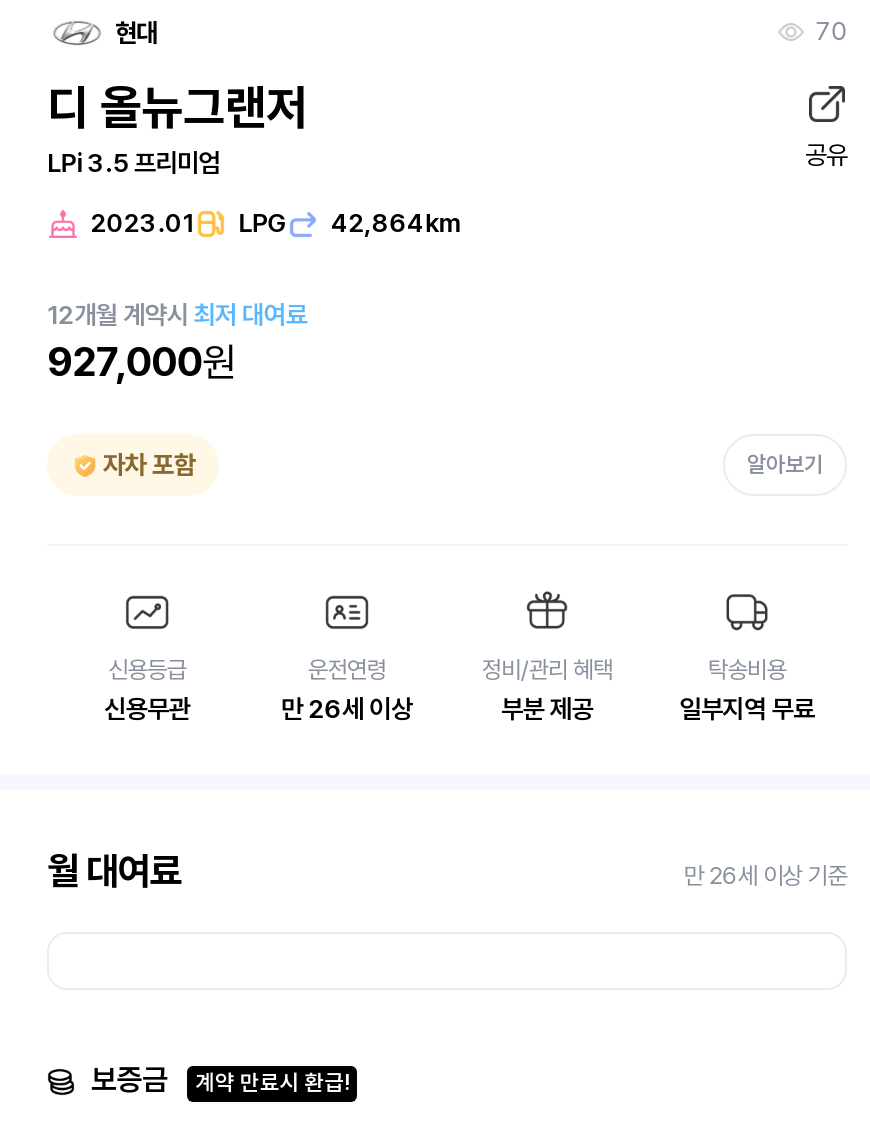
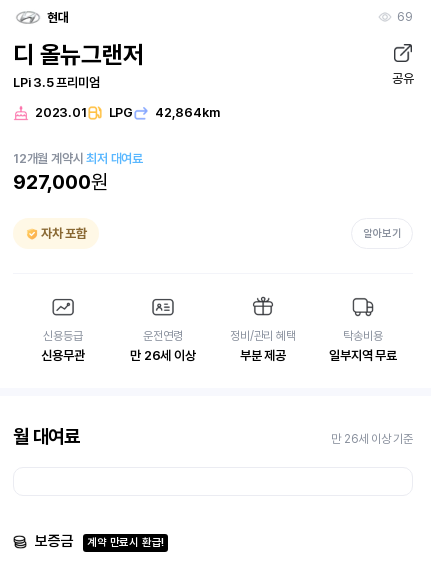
[816,16,847,46] 70 -> [397,9,413,24] 69

